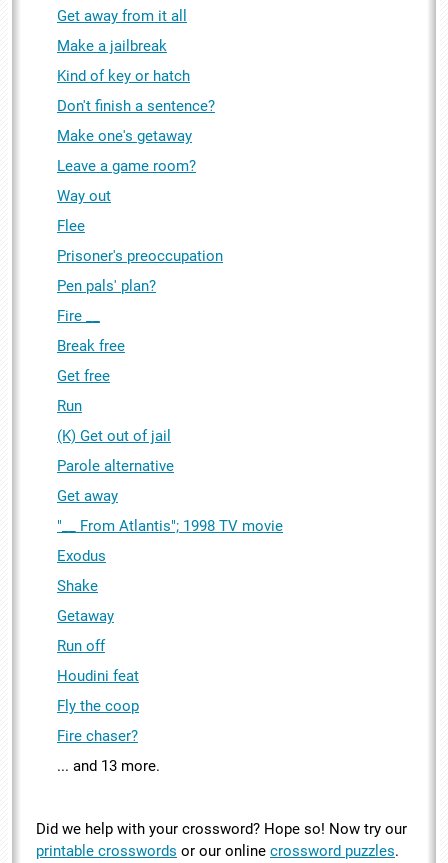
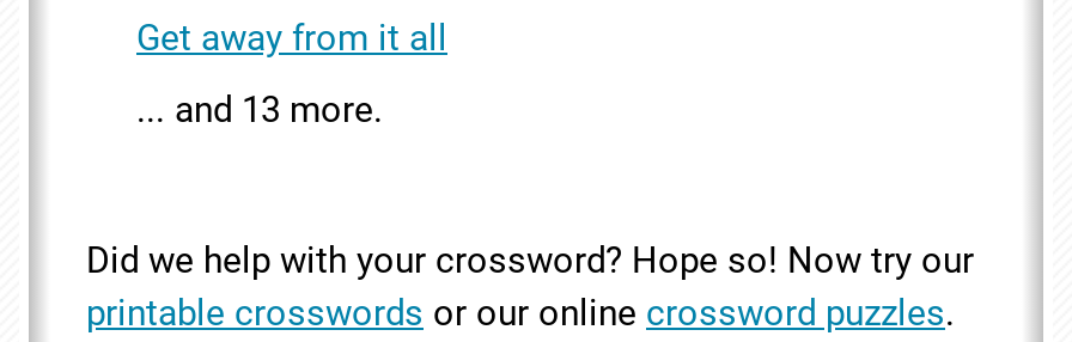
[57,37,283,745] Make a jailbreak | Kind of key or hatch | Don't finish a sentence? | Make one's getaway | Leave a game room? | Way out | Flee | Prisoner's preoccupation | Pen pals' plan? | Fire __ | Break free | Get free | Run | (K) Get out of jail | Parole alternative | Get away | "__ From Atlantis"; 1998 TV movie | Exodus | Shake | Getaway | Run off | Houdini feat | Fly the coop | Fire chaser? -> none

